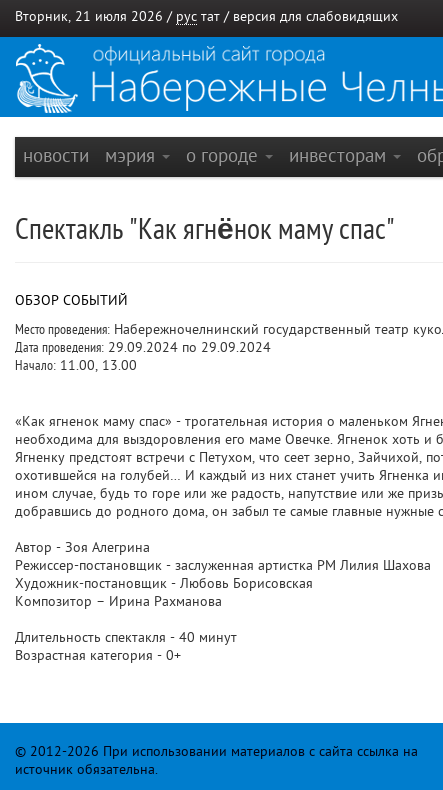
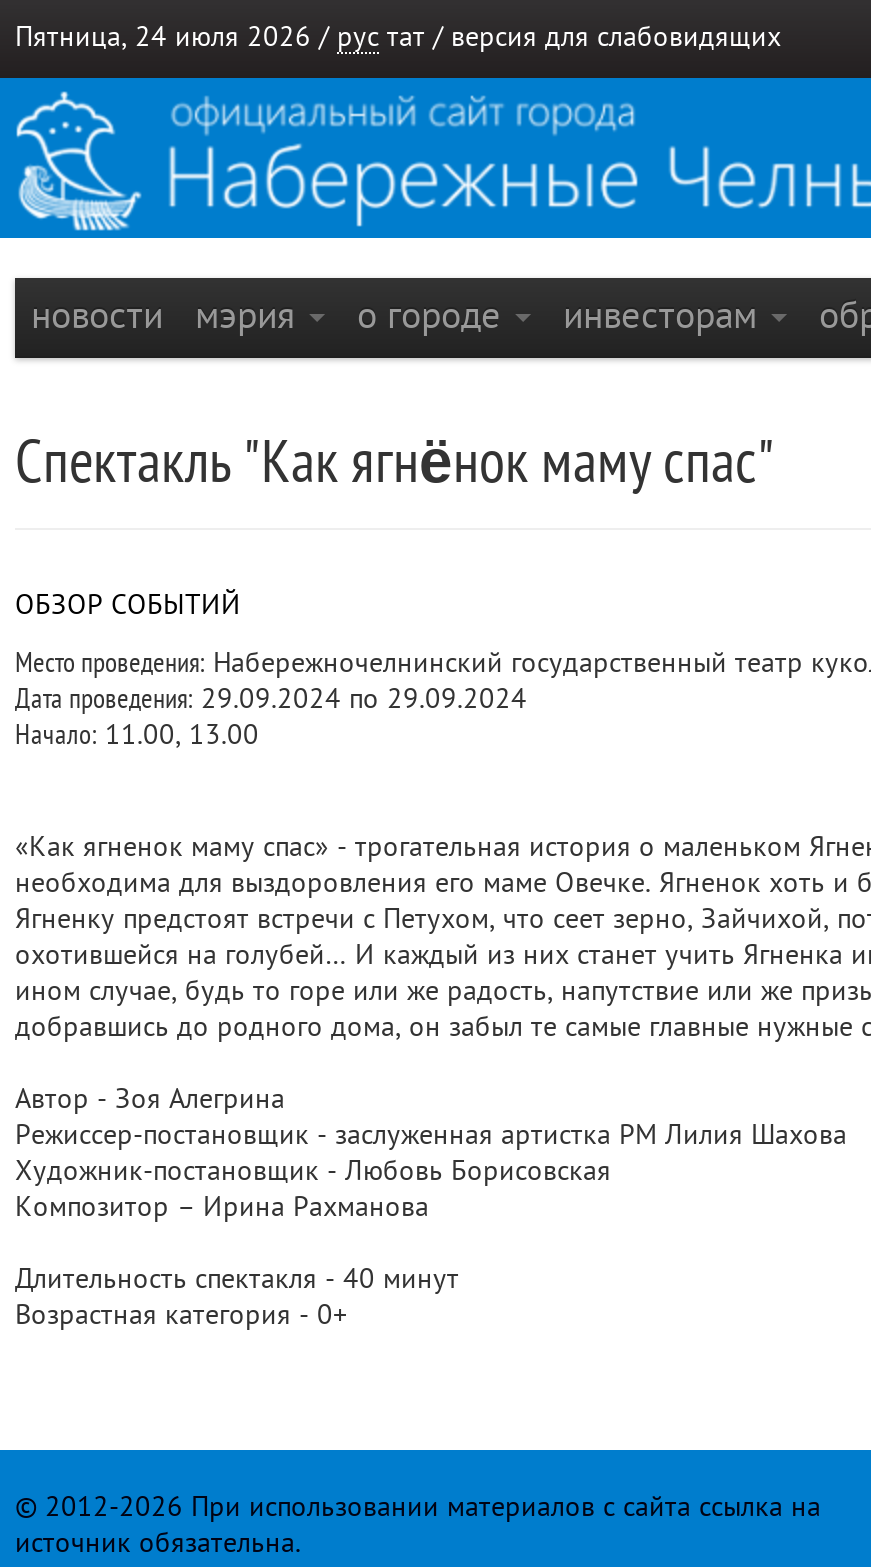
[15,9,398,24] Вторник, 21 июля 2026 / рус тат / версия для слабовидящих -> [15,22,781,52] Пятница, 24 июля 2026 / рус тат / версия для слабовидящих

